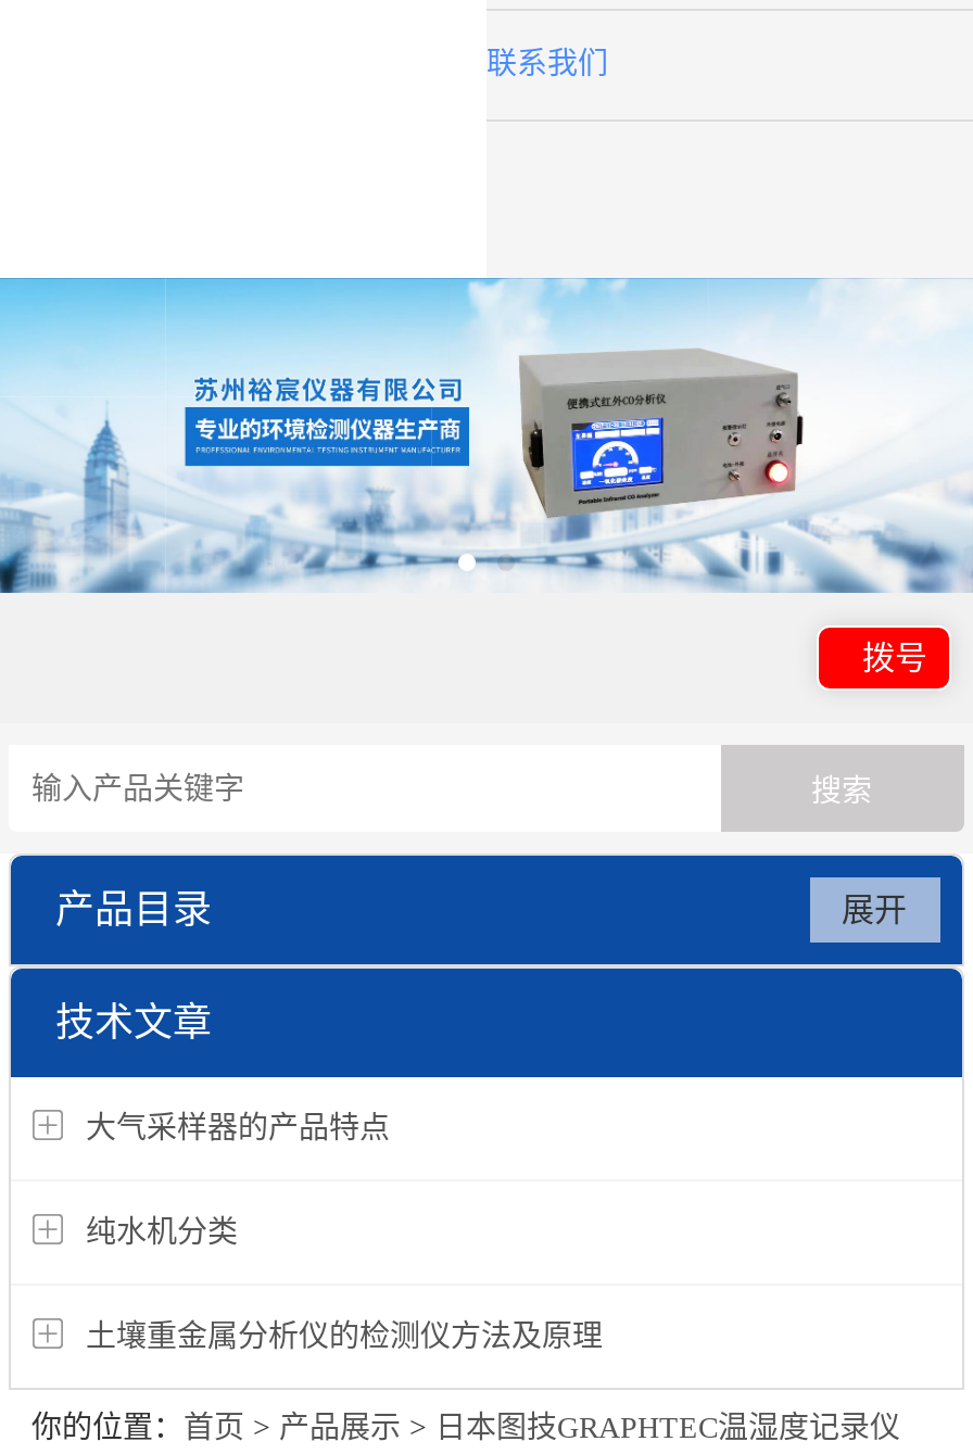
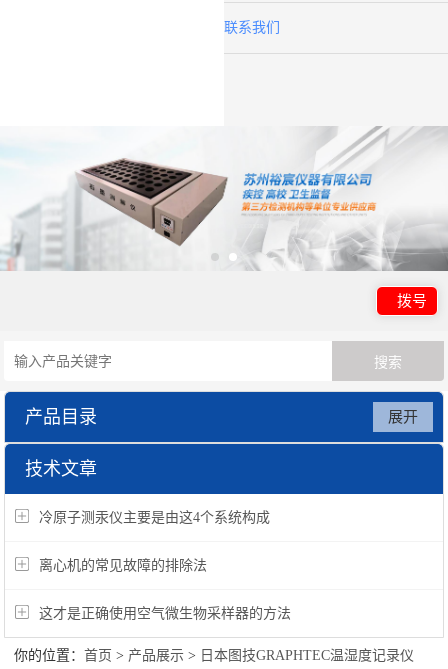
[7,276,966,595] [image] -> [3,126,445,272] [image]
[86,1111,390,1144] 大气采样器的产品特点 -> [39,510,270,525] 冷原子测汞仪主要是由这4个系统构成
[86,1215,238,1248] 纯水机分类 -> [39,558,207,573] 离心机的常见故障的排除法
[86,1320,603,1352] 土壤重金属分析仪的检测仪方法及原理 -> [39,606,291,621] 这才是正确使用空气微生物采样器的方法

